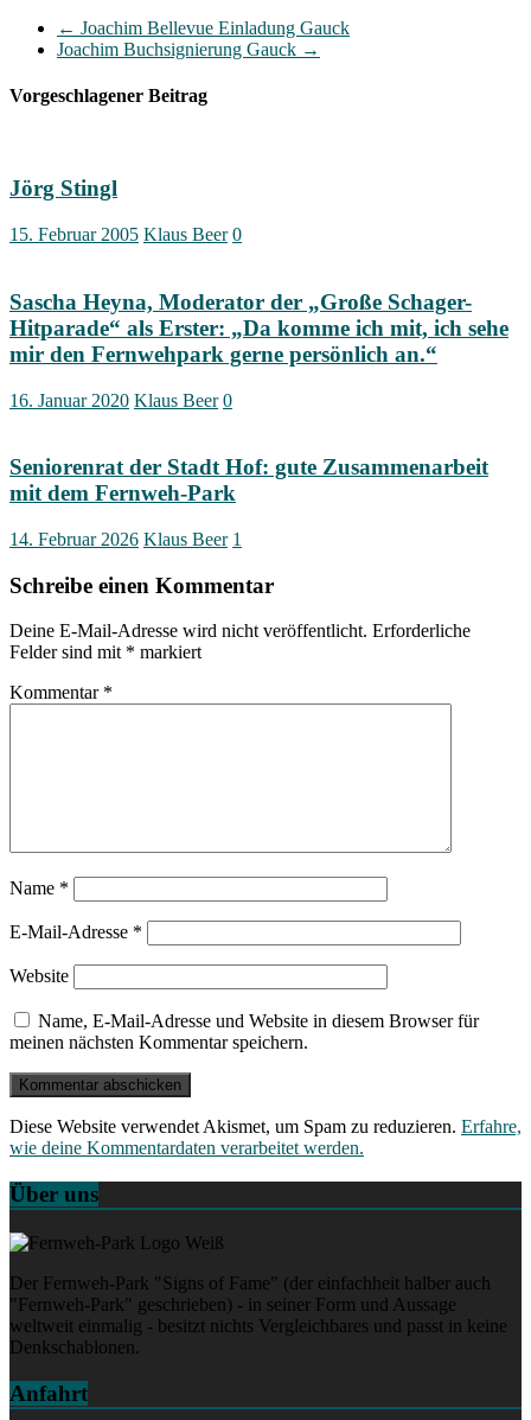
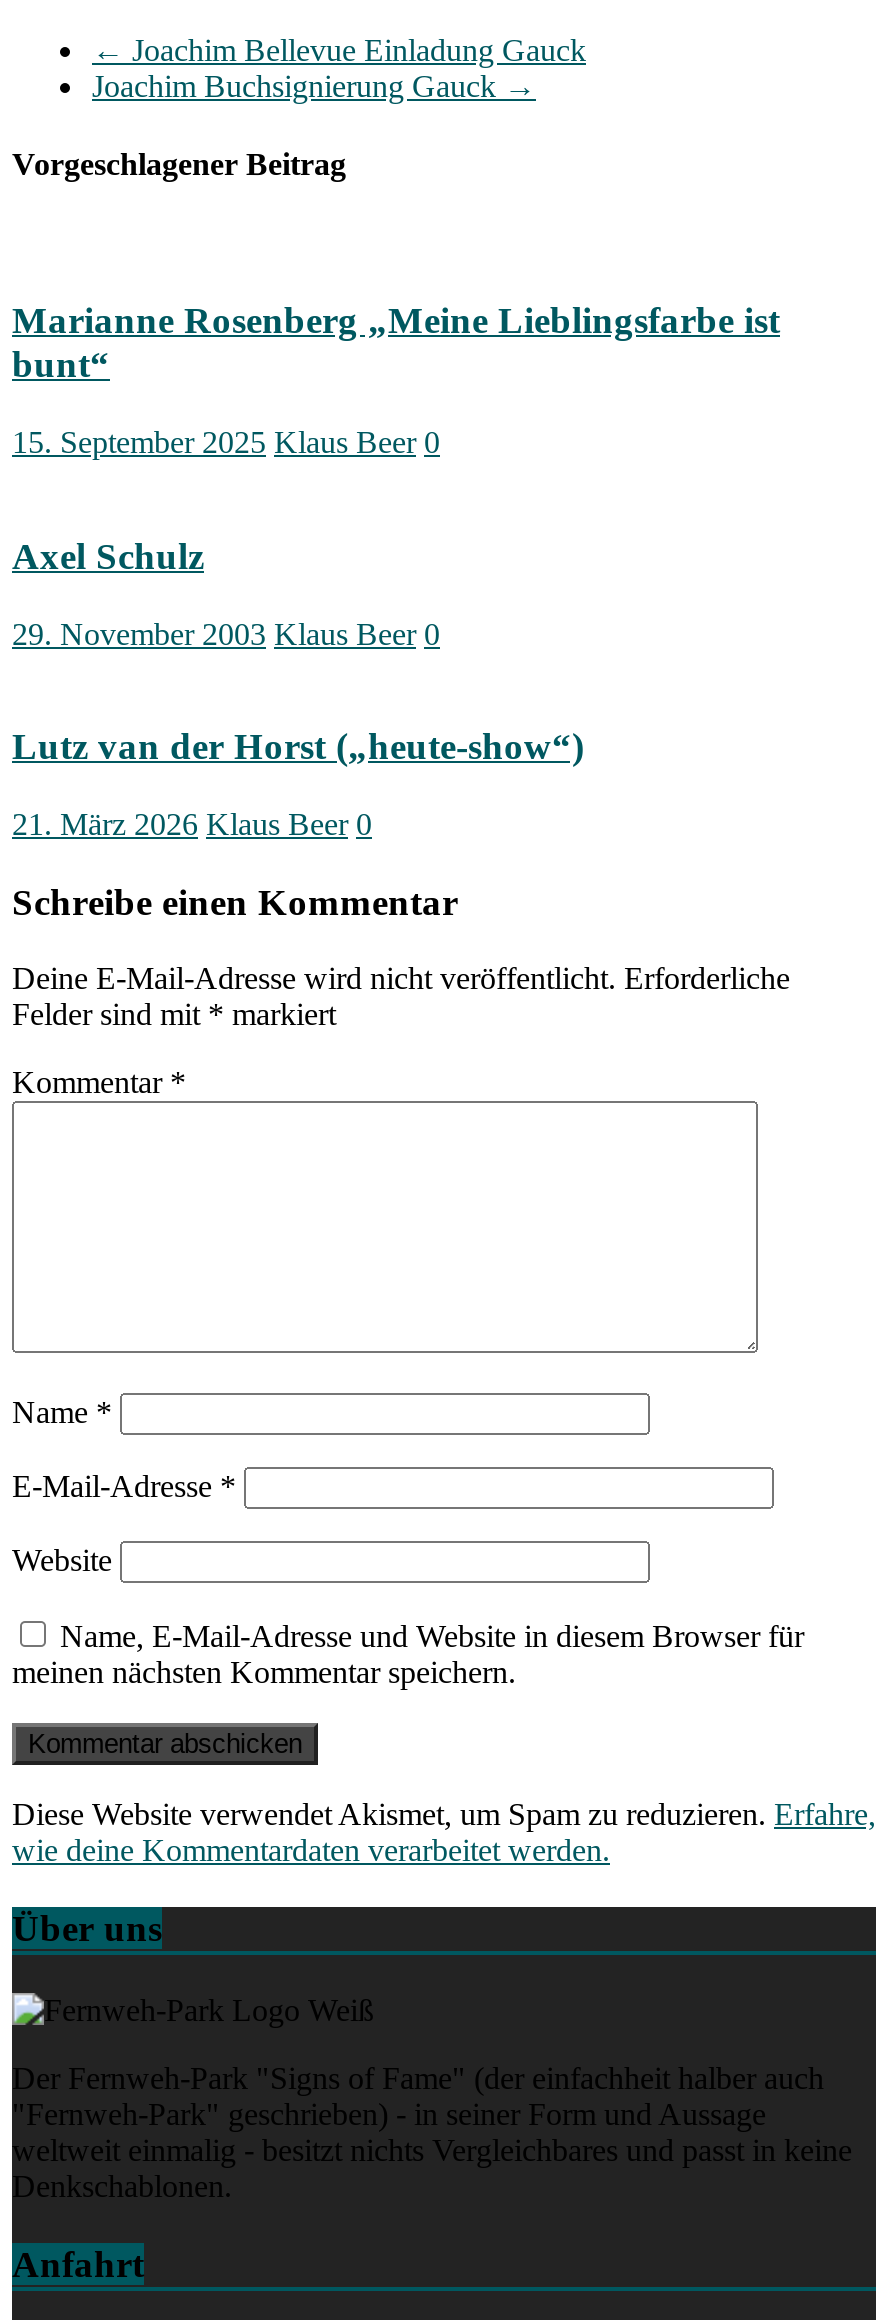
[9,176,117,201] Jörg Stingl -> [12,300,780,386] Marianne Rosenberg „Meine Lieblingsfarbe ist | bunt“
[9,224,242,244] 15. Februar 2005 Klaus Beer 0 -> [12,425,440,459] 15. September 2025 Klaus Beer 0
[9,289,508,366] Sascha Heyna, Moderator der „Große Schager- | Hitparade“ als Erster: „Da komme ich mit, ich sehe | mir den Fernwehpark gerne persönlich an.“ -> [12,535,204,577] Axel Schulz
[9,390,232,410] 16. Januar 2020 Klaus Beer 0 -> [12,616,440,650] 29. November 2003 Klaus Beer 0
[9,455,488,506] Seniorenrat der Stadt Hof: gute Zusammenarbeit | mit dem Fernweh-Park -> [12,726,584,768] Lutz van der Horst („heute-show“)
[9,529,242,549] 14. Februar 2026 Klaus Beer 1 -> [12,807,372,841] 21. März 2026 Klaus Beer 0

